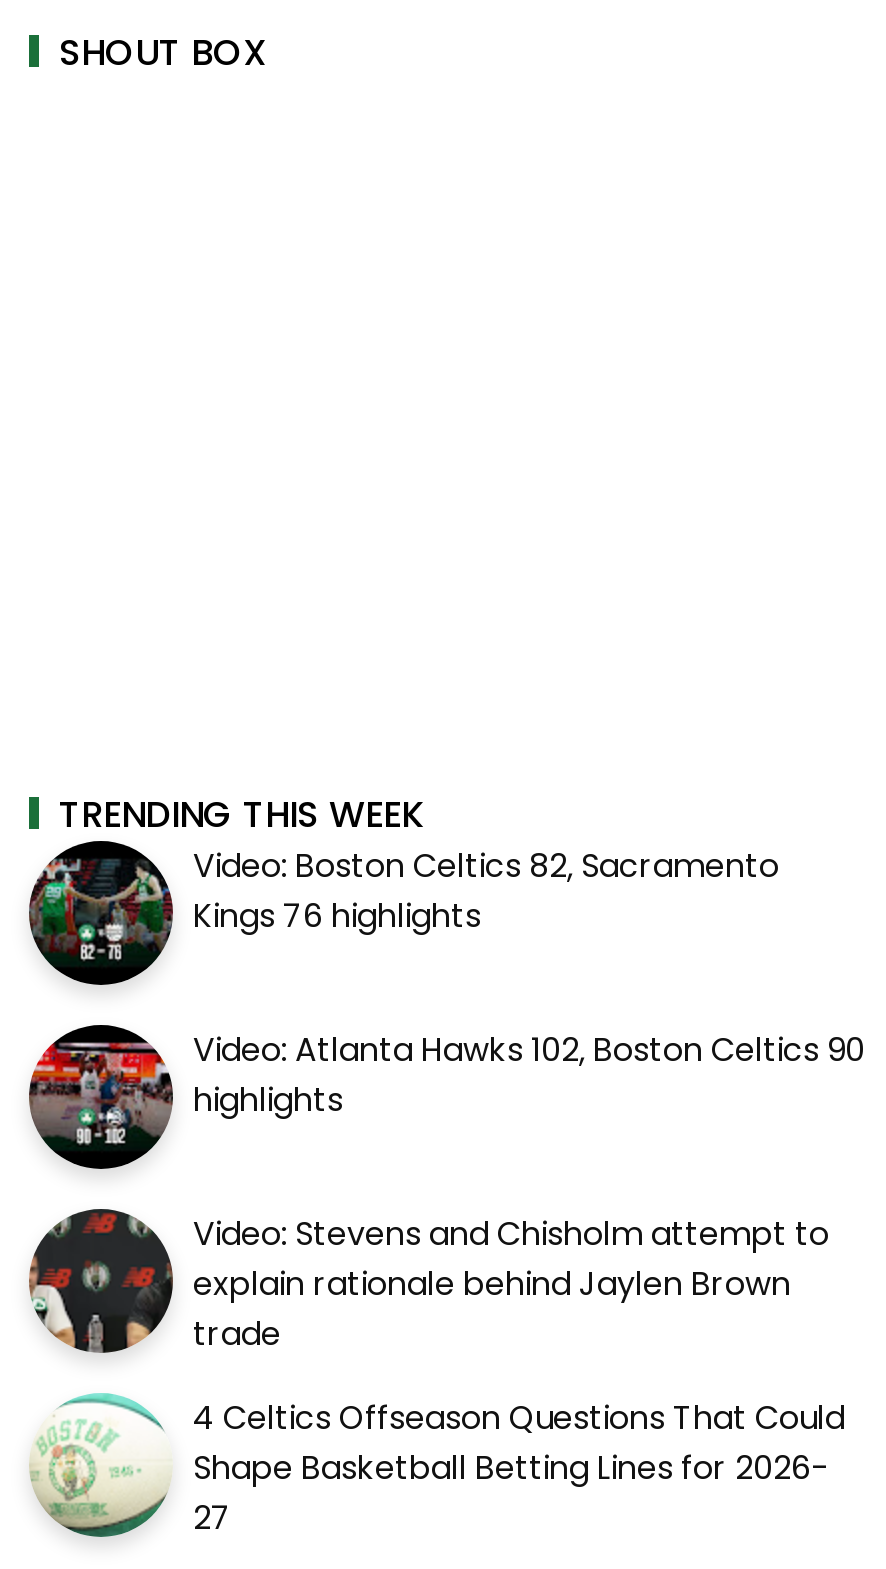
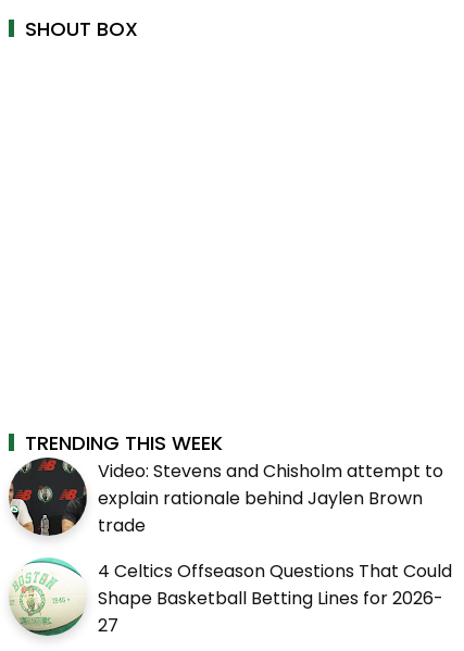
[29,843,865,1123] [image] | Video: Boston Celtics 82, Sacramento | Kings 76 highlights | Video: Atlanta Hawks 102, Boston Celtics 90 | highlights -> none
[27,1023,165,1171] [image] -> none

